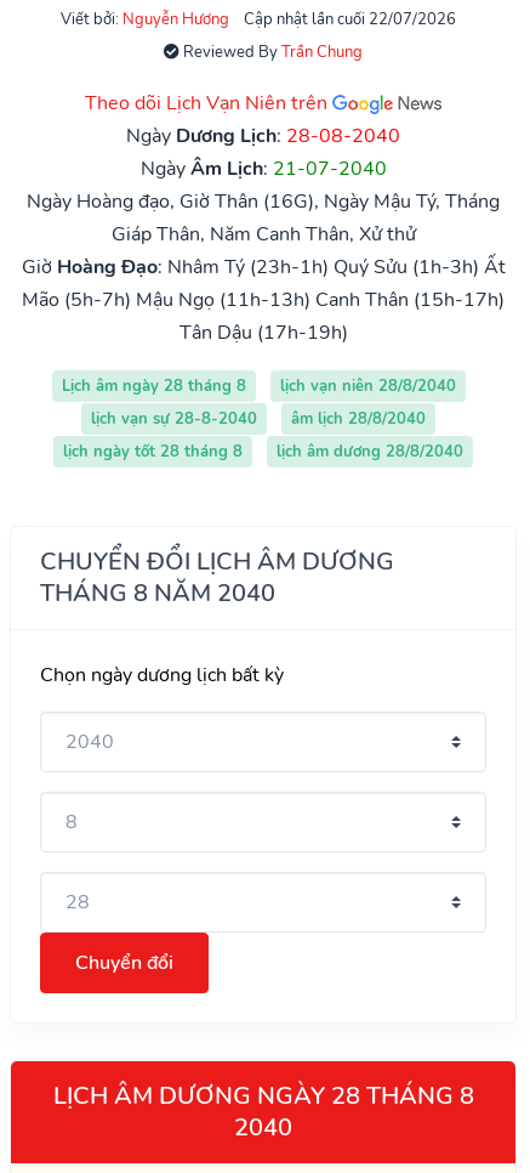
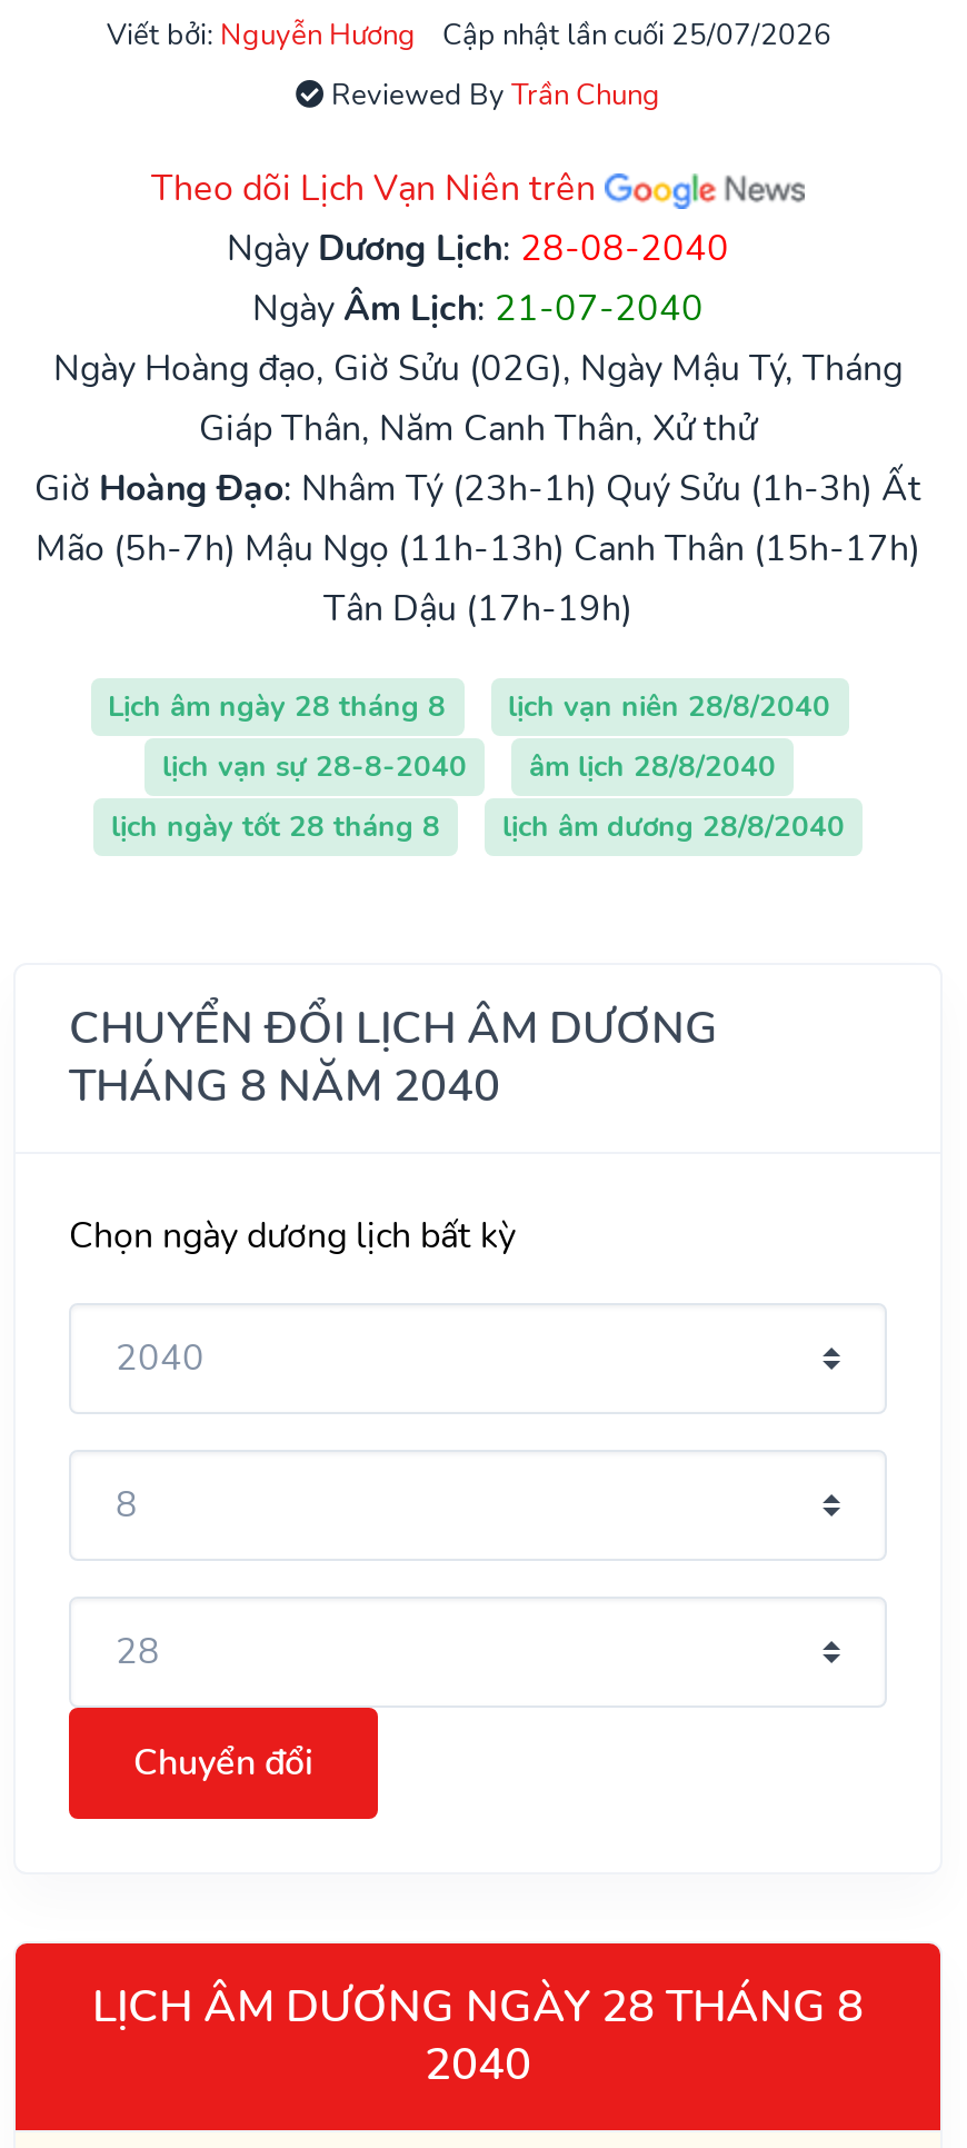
[244,8,456,30] Cập nhật lần cuối 22/07/2026 -> [442,16,831,56] Cập nhật lần cuối 25/07/2026
[27,188,500,215] Ngày Hoàng đạo, Giờ Thân (16G), Ngày Mậu Tý, Tháng -> [53,345,903,394] Ngày Hoàng đạo, Giờ Sửu (02G), Ngày Mậu Tý, Tháng

